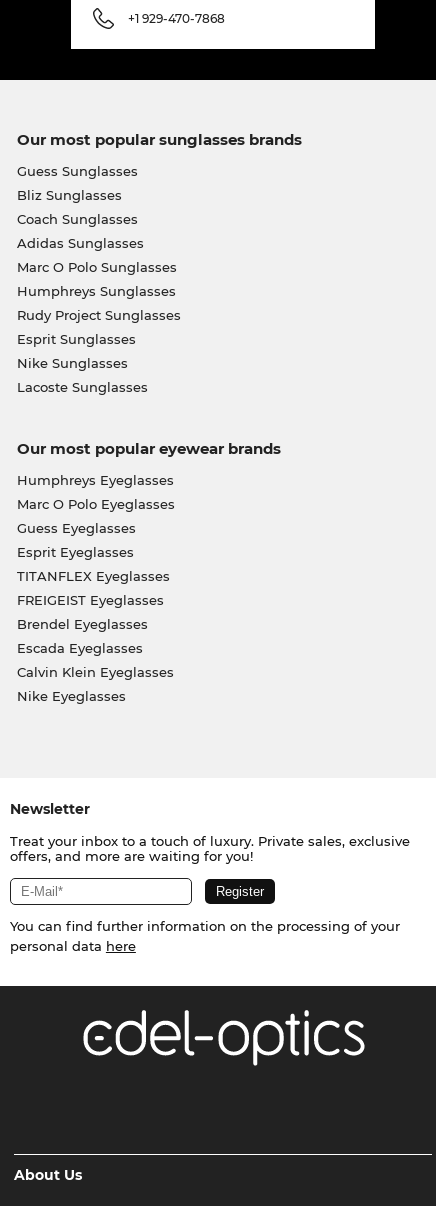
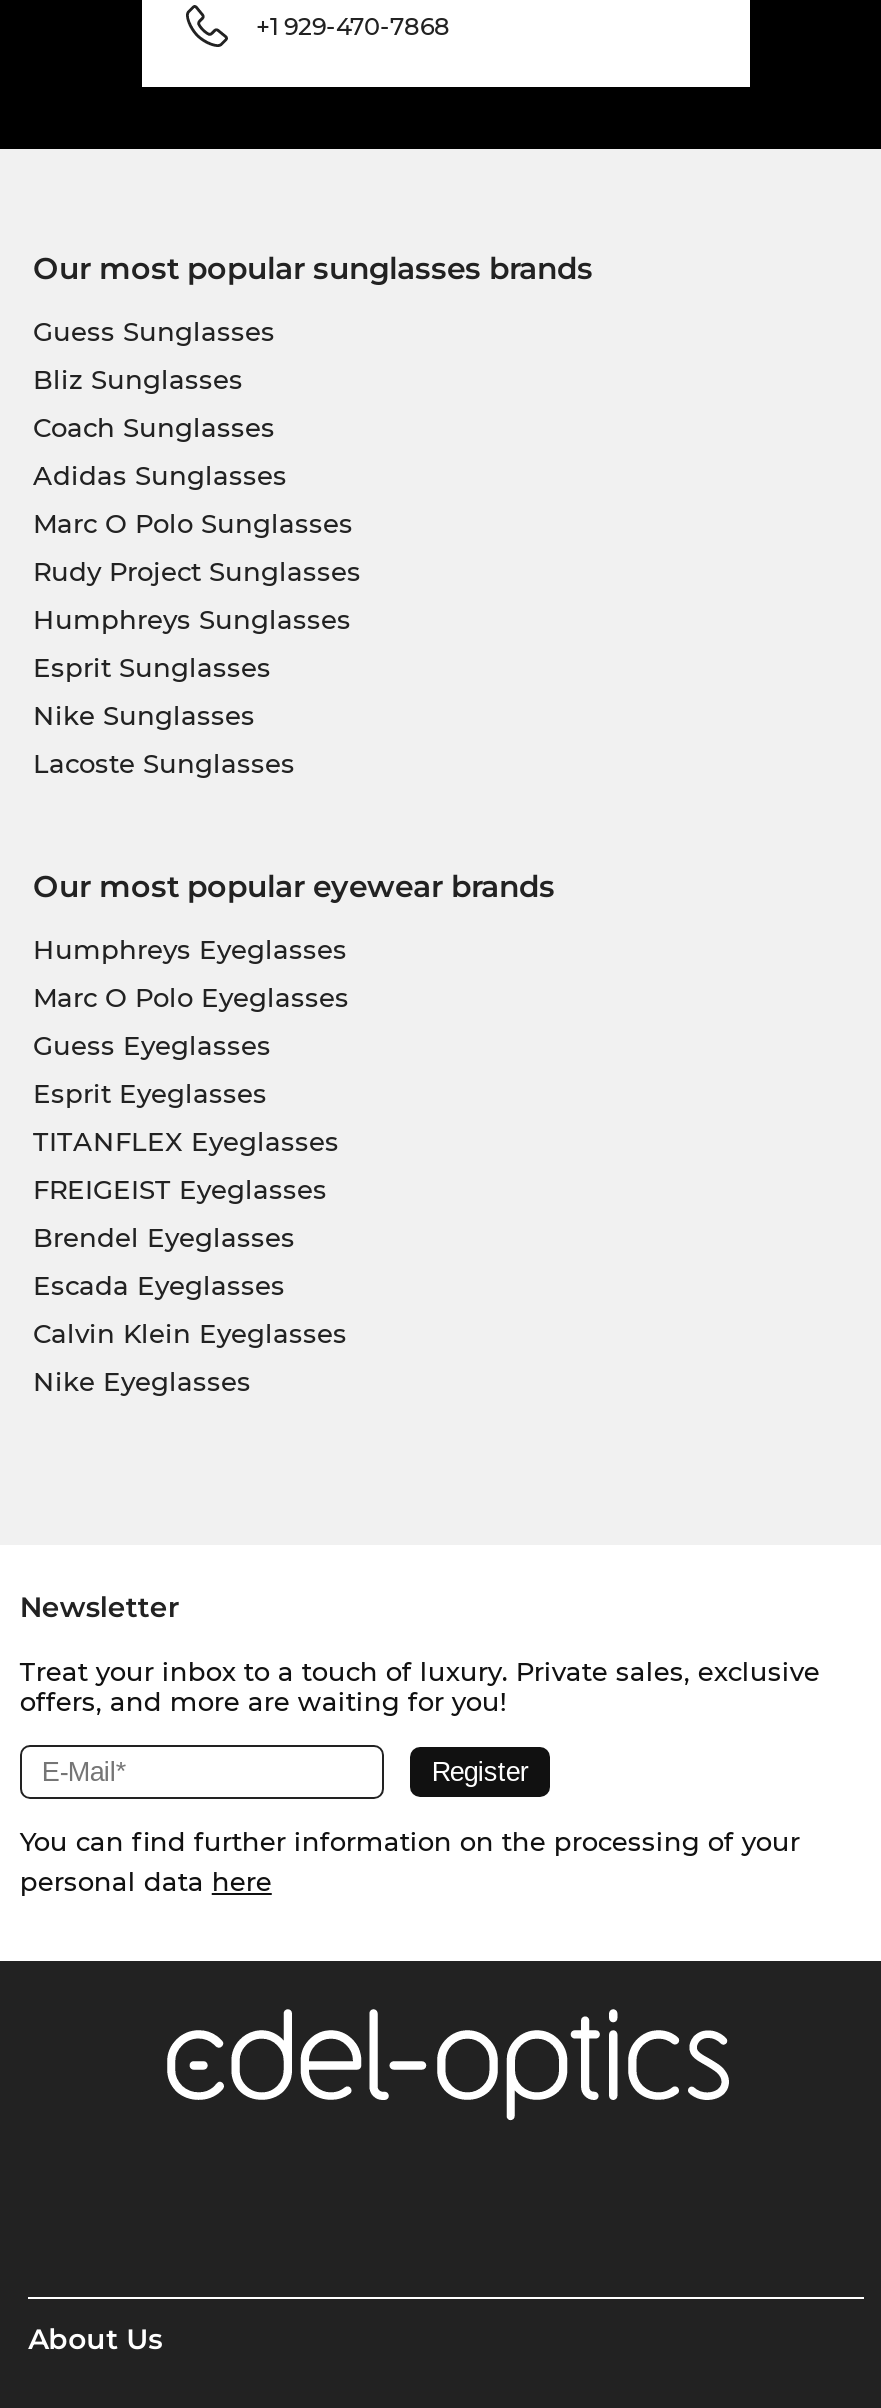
moved [16,283,175,299] -> [33,603,351,635]: Humphreys Sunglasses
moved [16,307,180,323] -> [33,555,361,587]: Rudy Project Sunglasses

